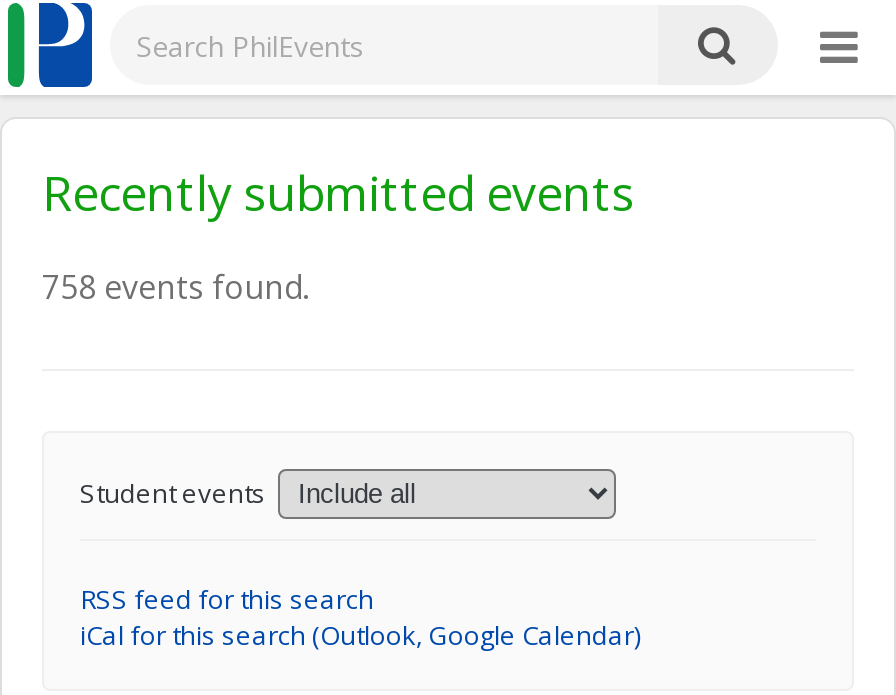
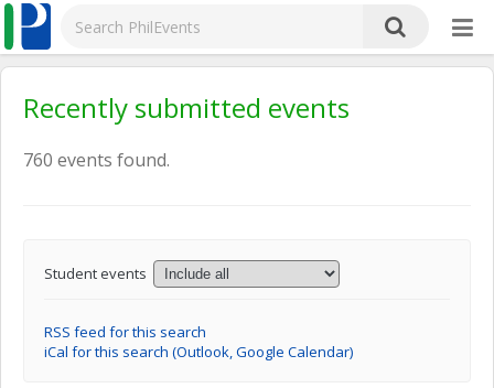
[42,265,308,309] 758 events found. -> [23,148,170,172] 760 events found.

